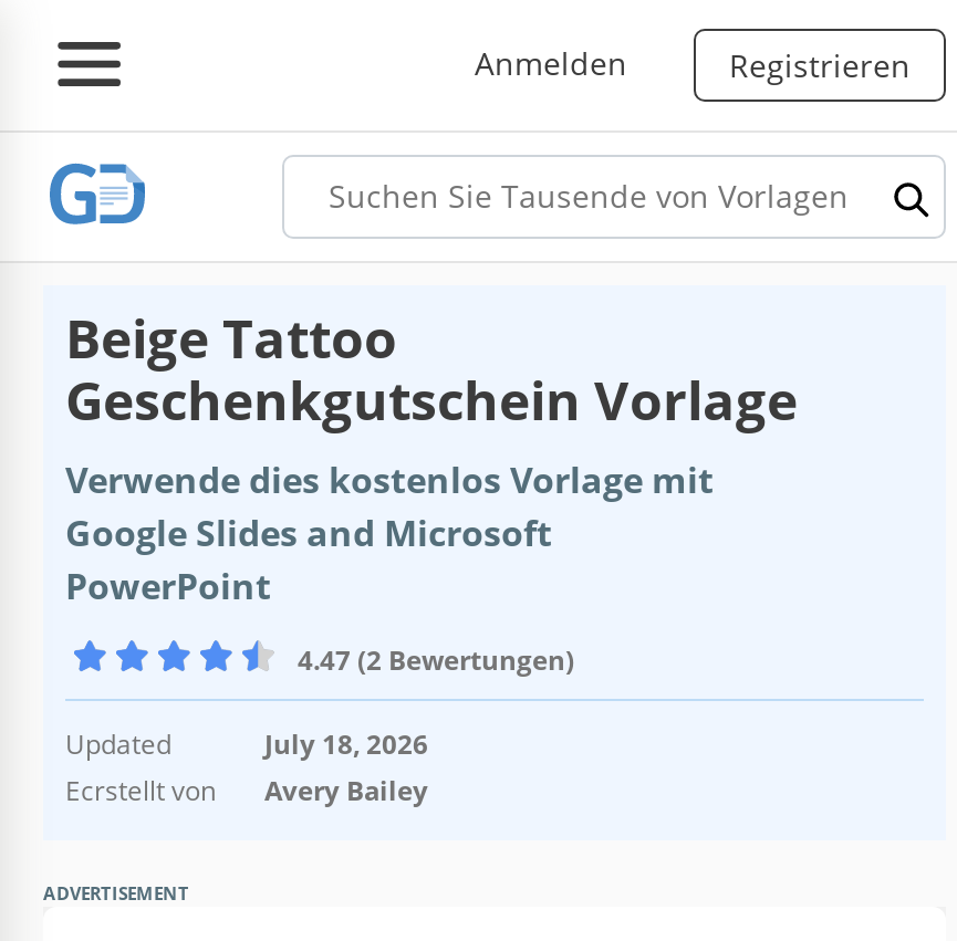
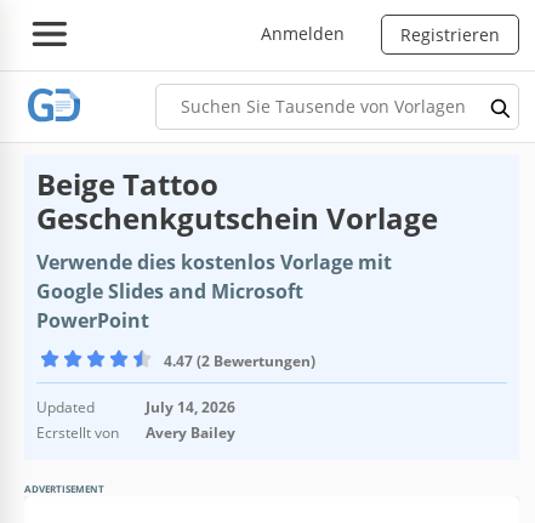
[264,724,428,762] July 18, 2026 -> [146,396,235,417] July 14, 2026

